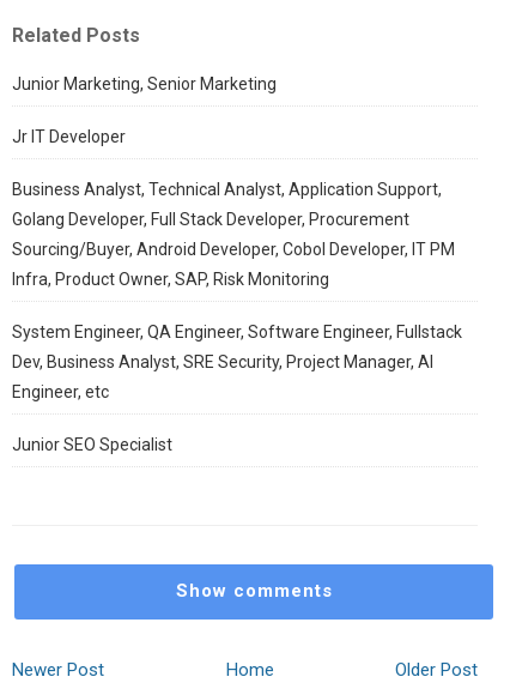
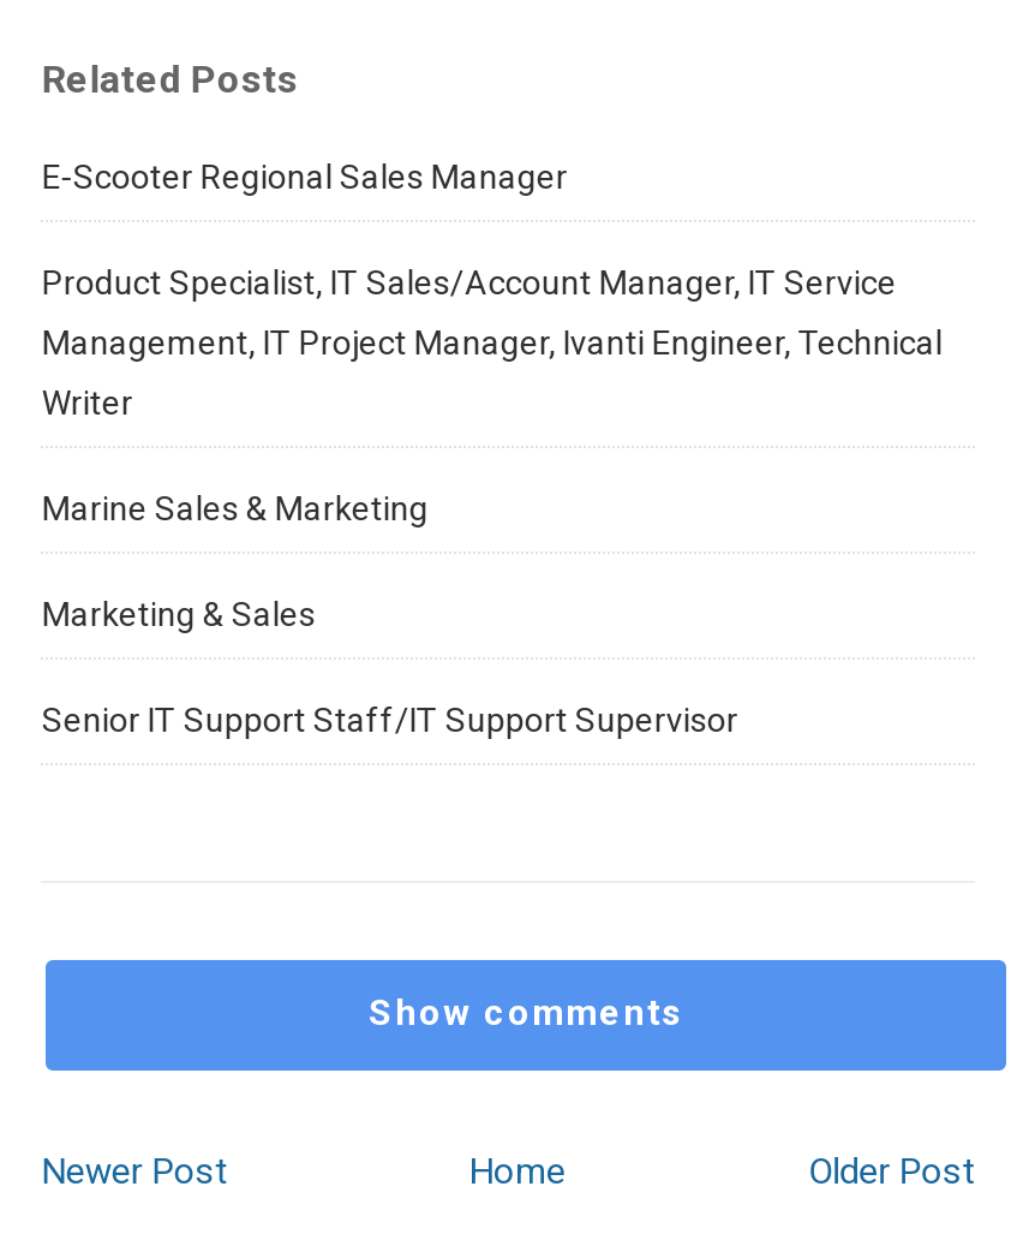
[12,74,463,454] Junior Marketing, Senior Marketing | Jr IT Developer | Business Analyst, Technical Analyst, Application Support, | Golang Developer, Full Stack Developer, Procurement | Sourcing/Buyer, Android Developer, Cobol Developer, IT PM | Infra, Product Owner, SAP, Risk Monitoring | System Engineer, QA Engineer, Software Engineer, Fullstack | Dev, Business Analyst, SRE Security, Project Manager, AI | Engineer, etc | Junior SEO Specialist -> [42,157,942,739] E-Scooter Regional Sales Manager | Product Specialist, IT Sales/Account Manager, IT Service | Management, IT Project Manager, Ivanti Engineer, Technical | Writer | Marine Sales & Marketing | Marketing & Sales | Senior IT Support Staff/IT Support Supervisor

